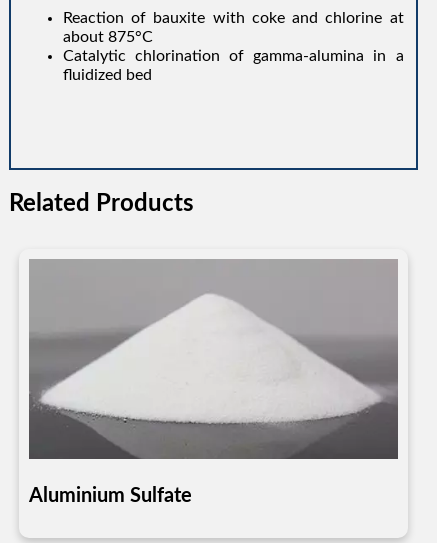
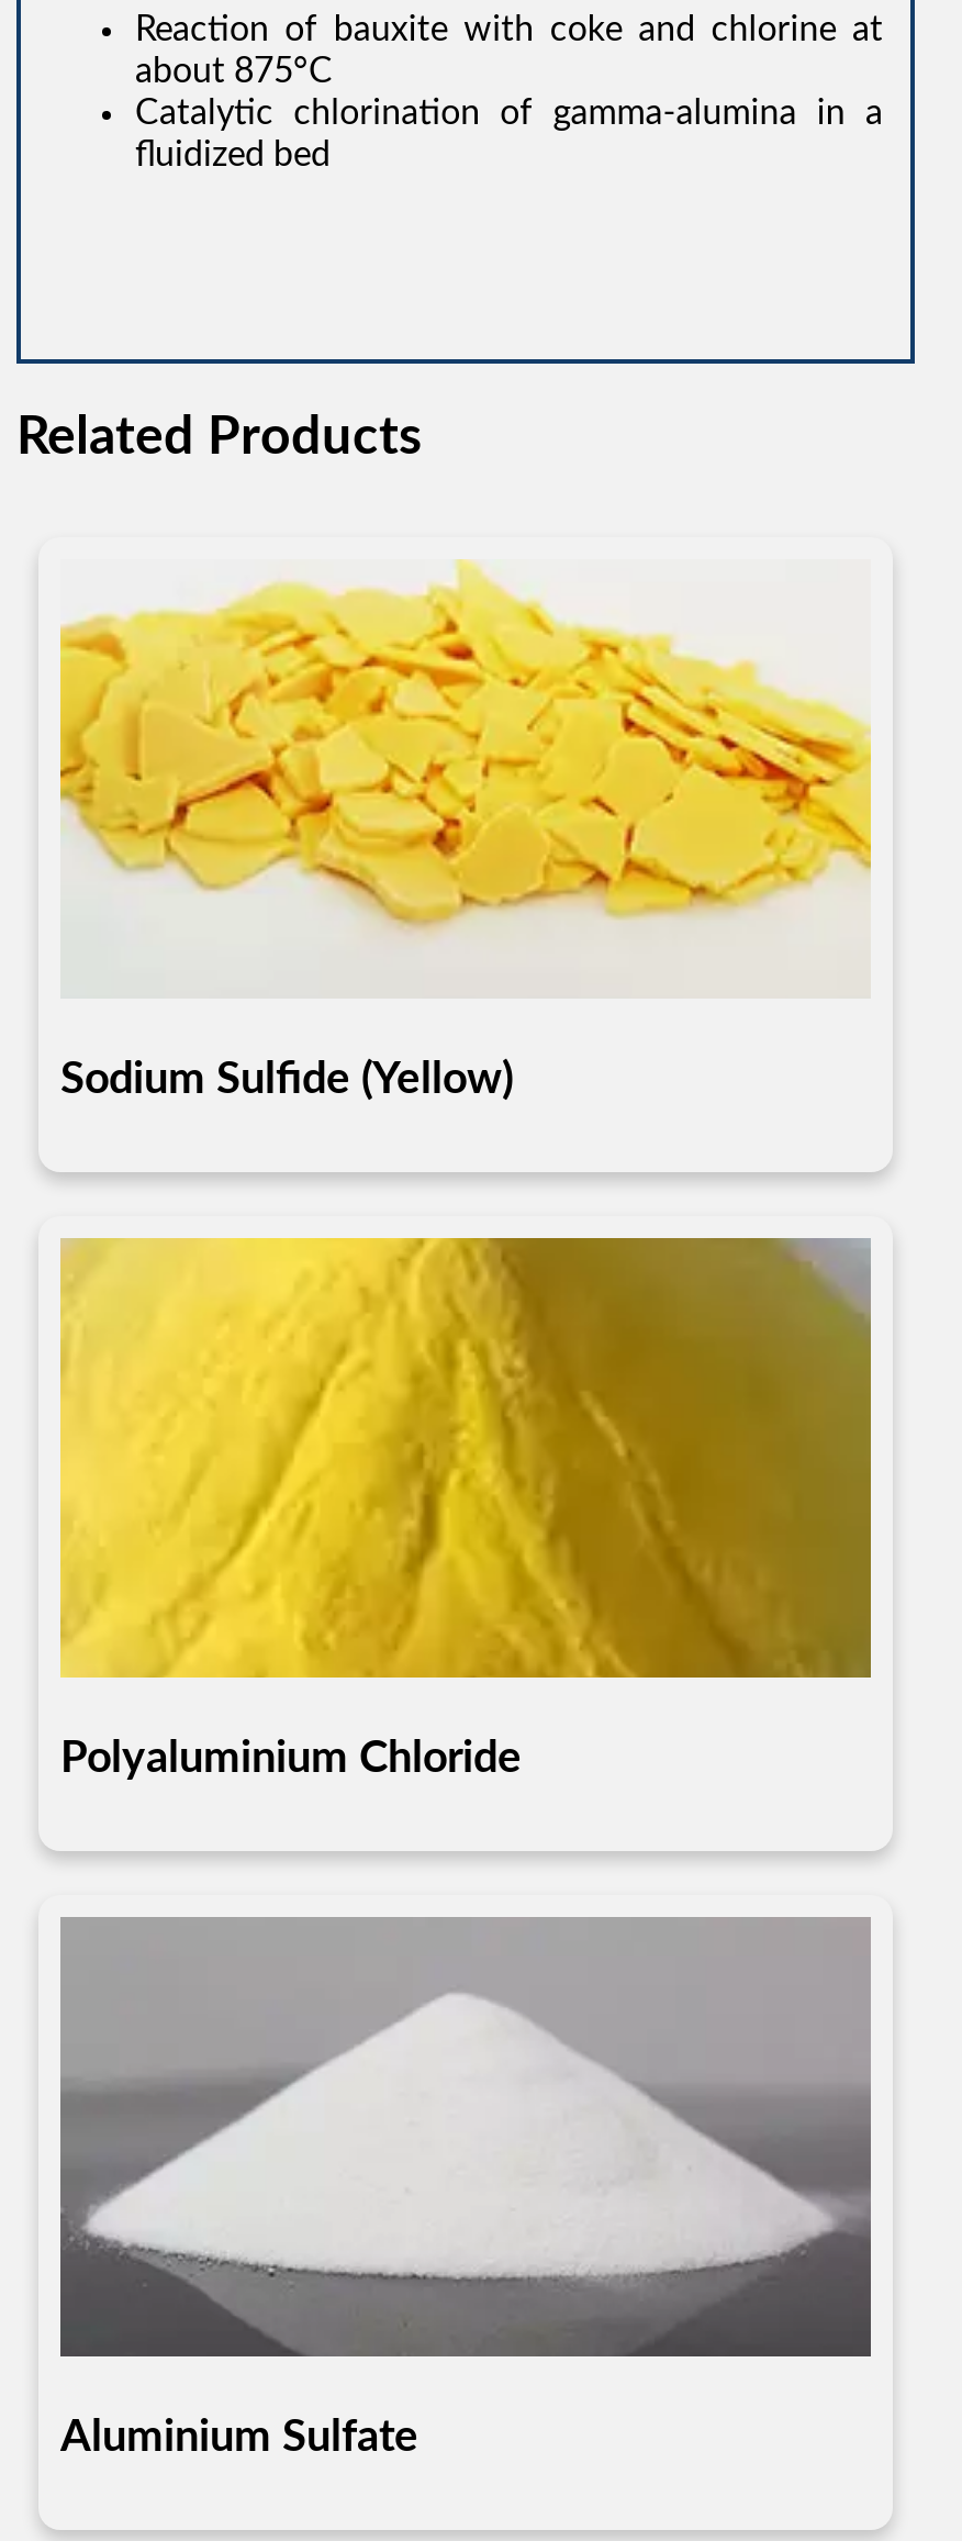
none -> [58,1236,873,1781] [image] | Polyaluminium Chloride
none -> [58,559,873,948] [image]
none -> [60,1059,513,1103] Sodium Sulfide (Yellow)

